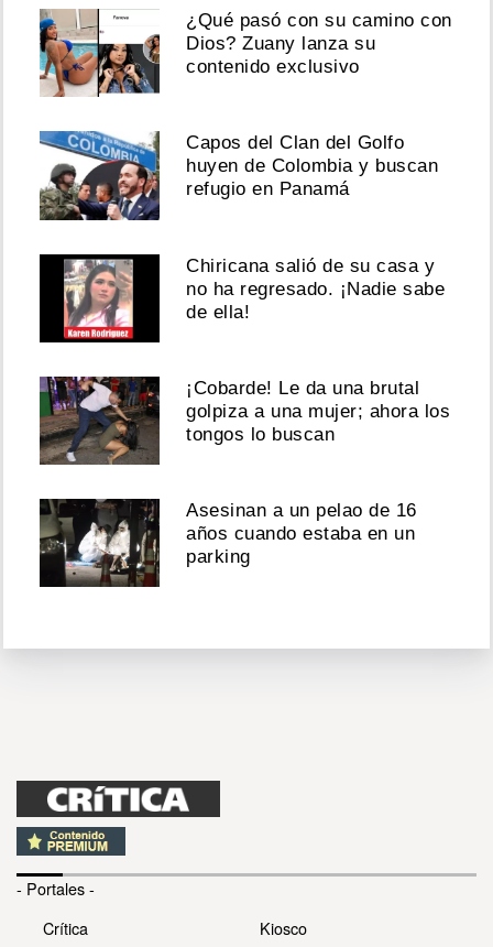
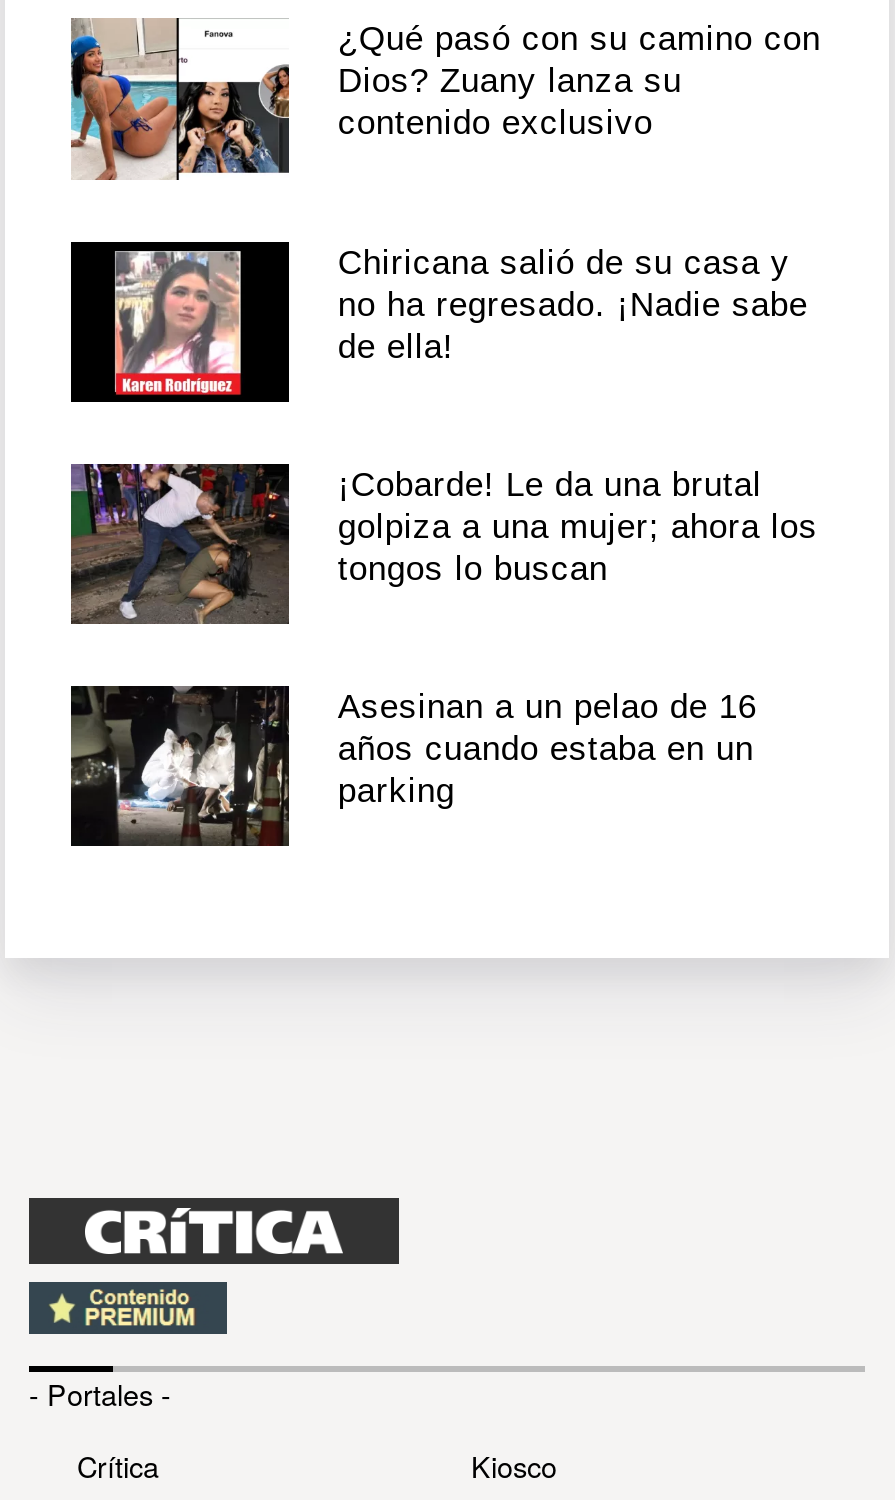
[39,131,438,221] [image] | Capos del Clan del Golfo | huyen de Colombia y buscan | refugio en Panamá -> none

